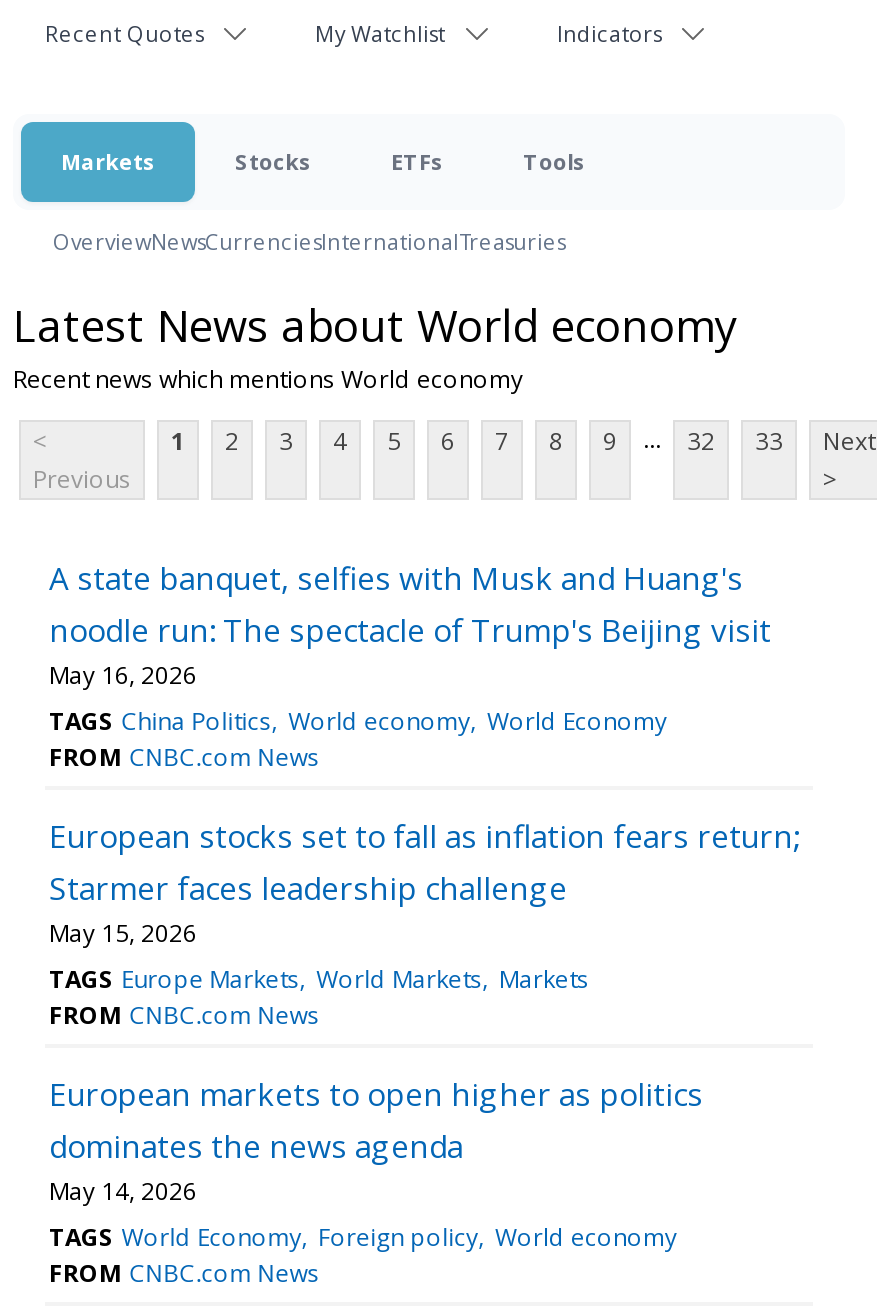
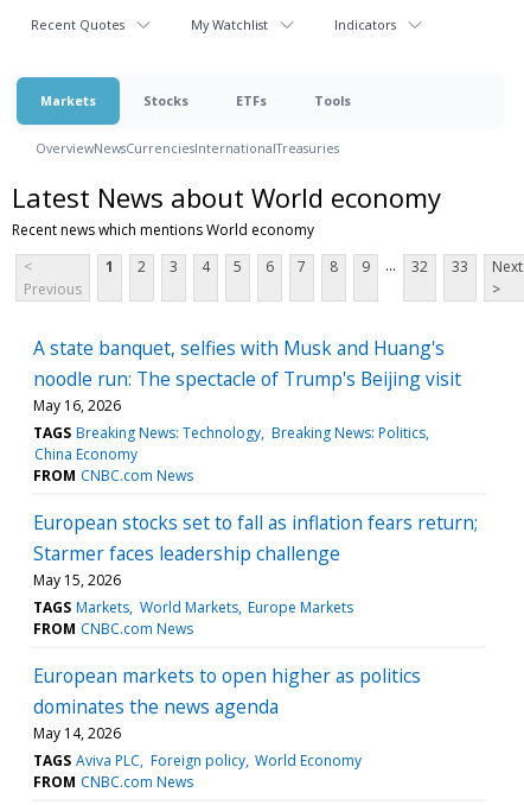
[49,704,667,738] TAGS China Politics World economy World Economy -> [33,422,425,464] TAGS Breaking News: Technology Breaking News: Politics | China Economy
[49,962,589,996] TAGS Europe Markets World Markets Markets -> [33,597,353,617] TAGS Markets World Markets Europe Markets
[49,1220,677,1254] TAGS World Economy Foreign policy World economy -> [33,750,361,770] TAGS Aviva PLC Foreign policy World Economy

